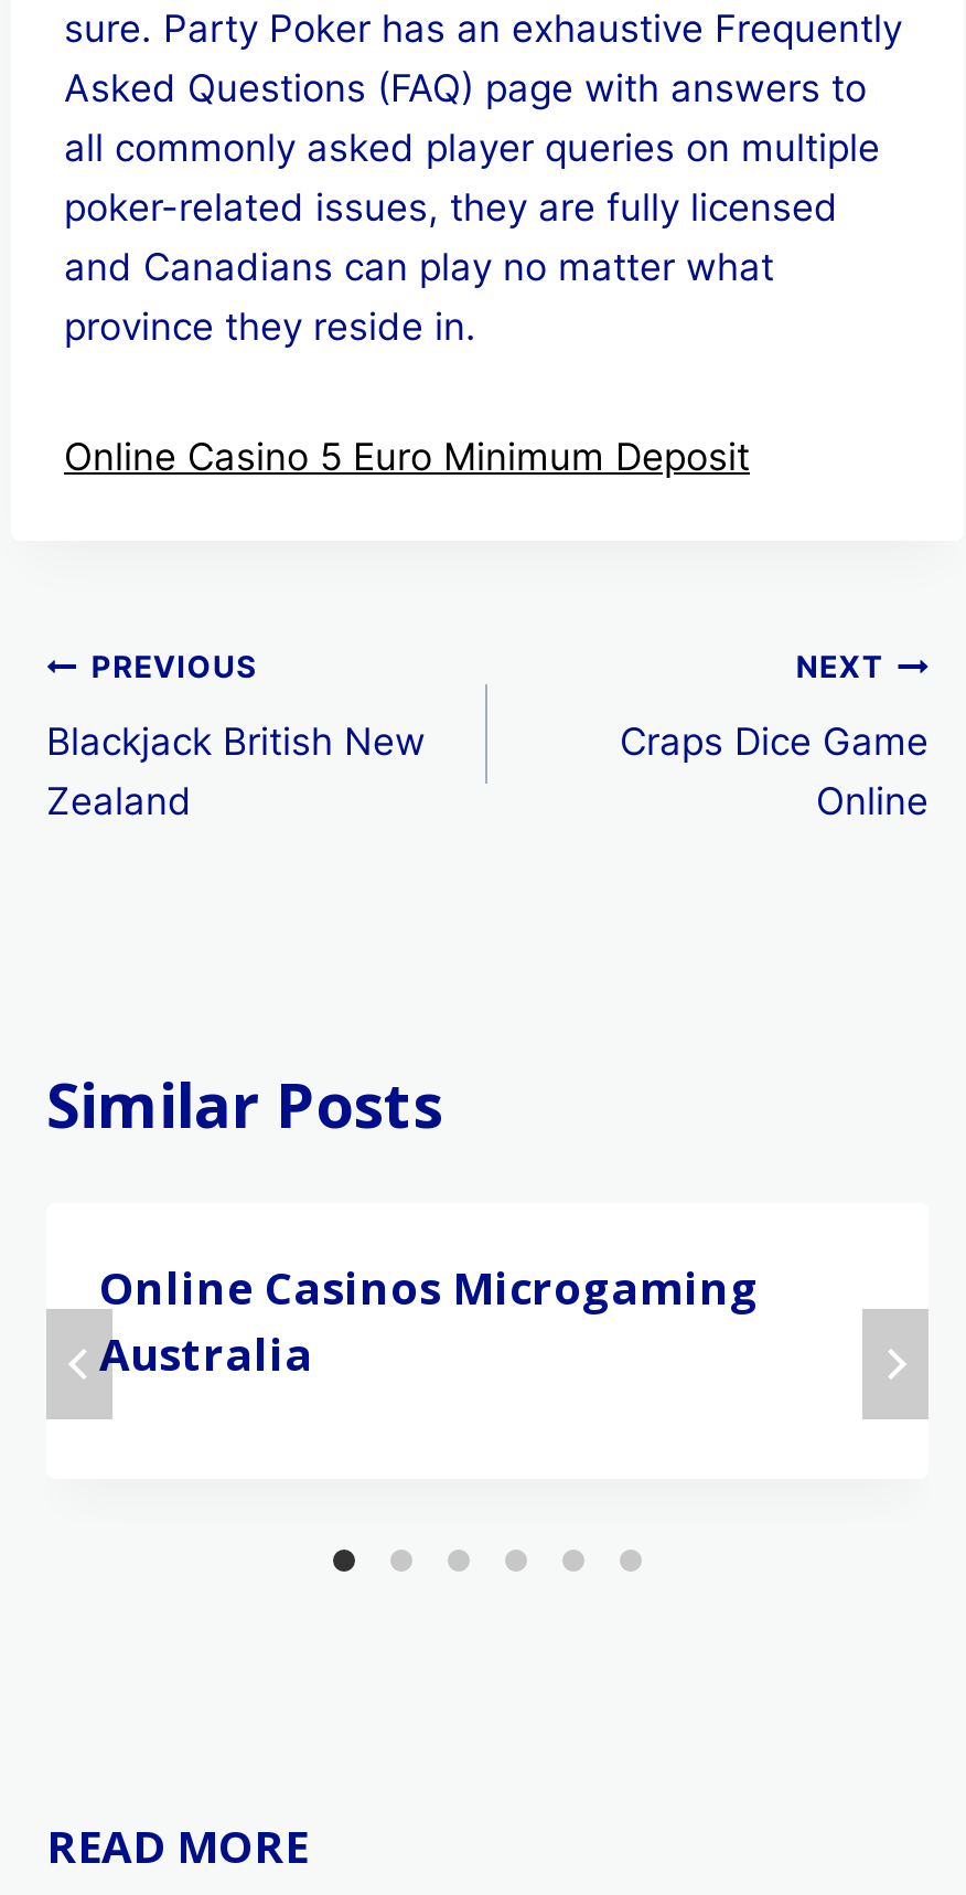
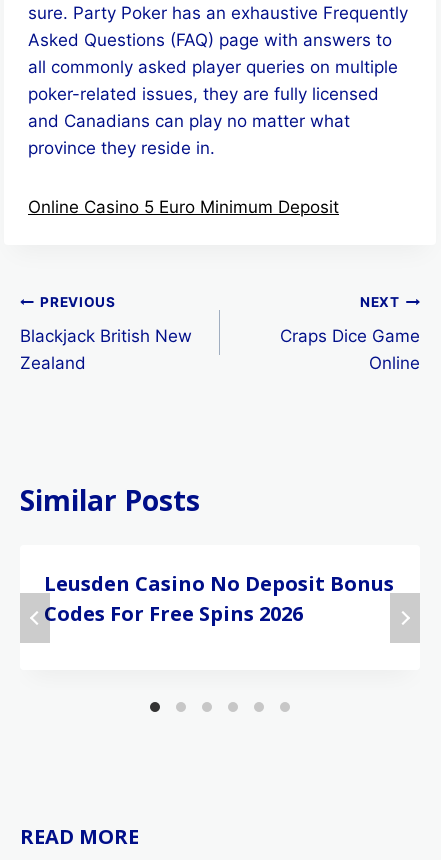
[99,1259,759,1385] Online Casinos Microgaming | Australia -> [44,570,394,627] Leusden Casino No Deposit Bonus | Codes For Free Spins 2026

